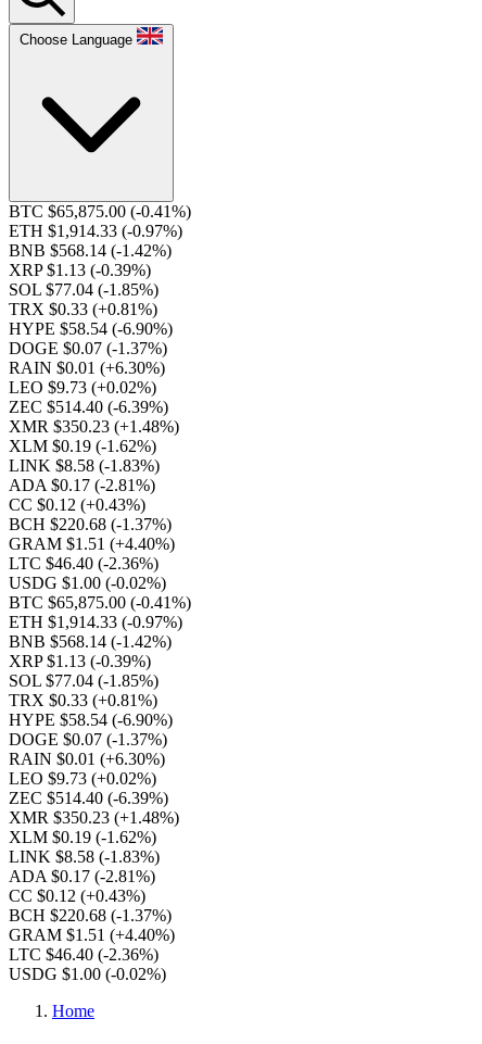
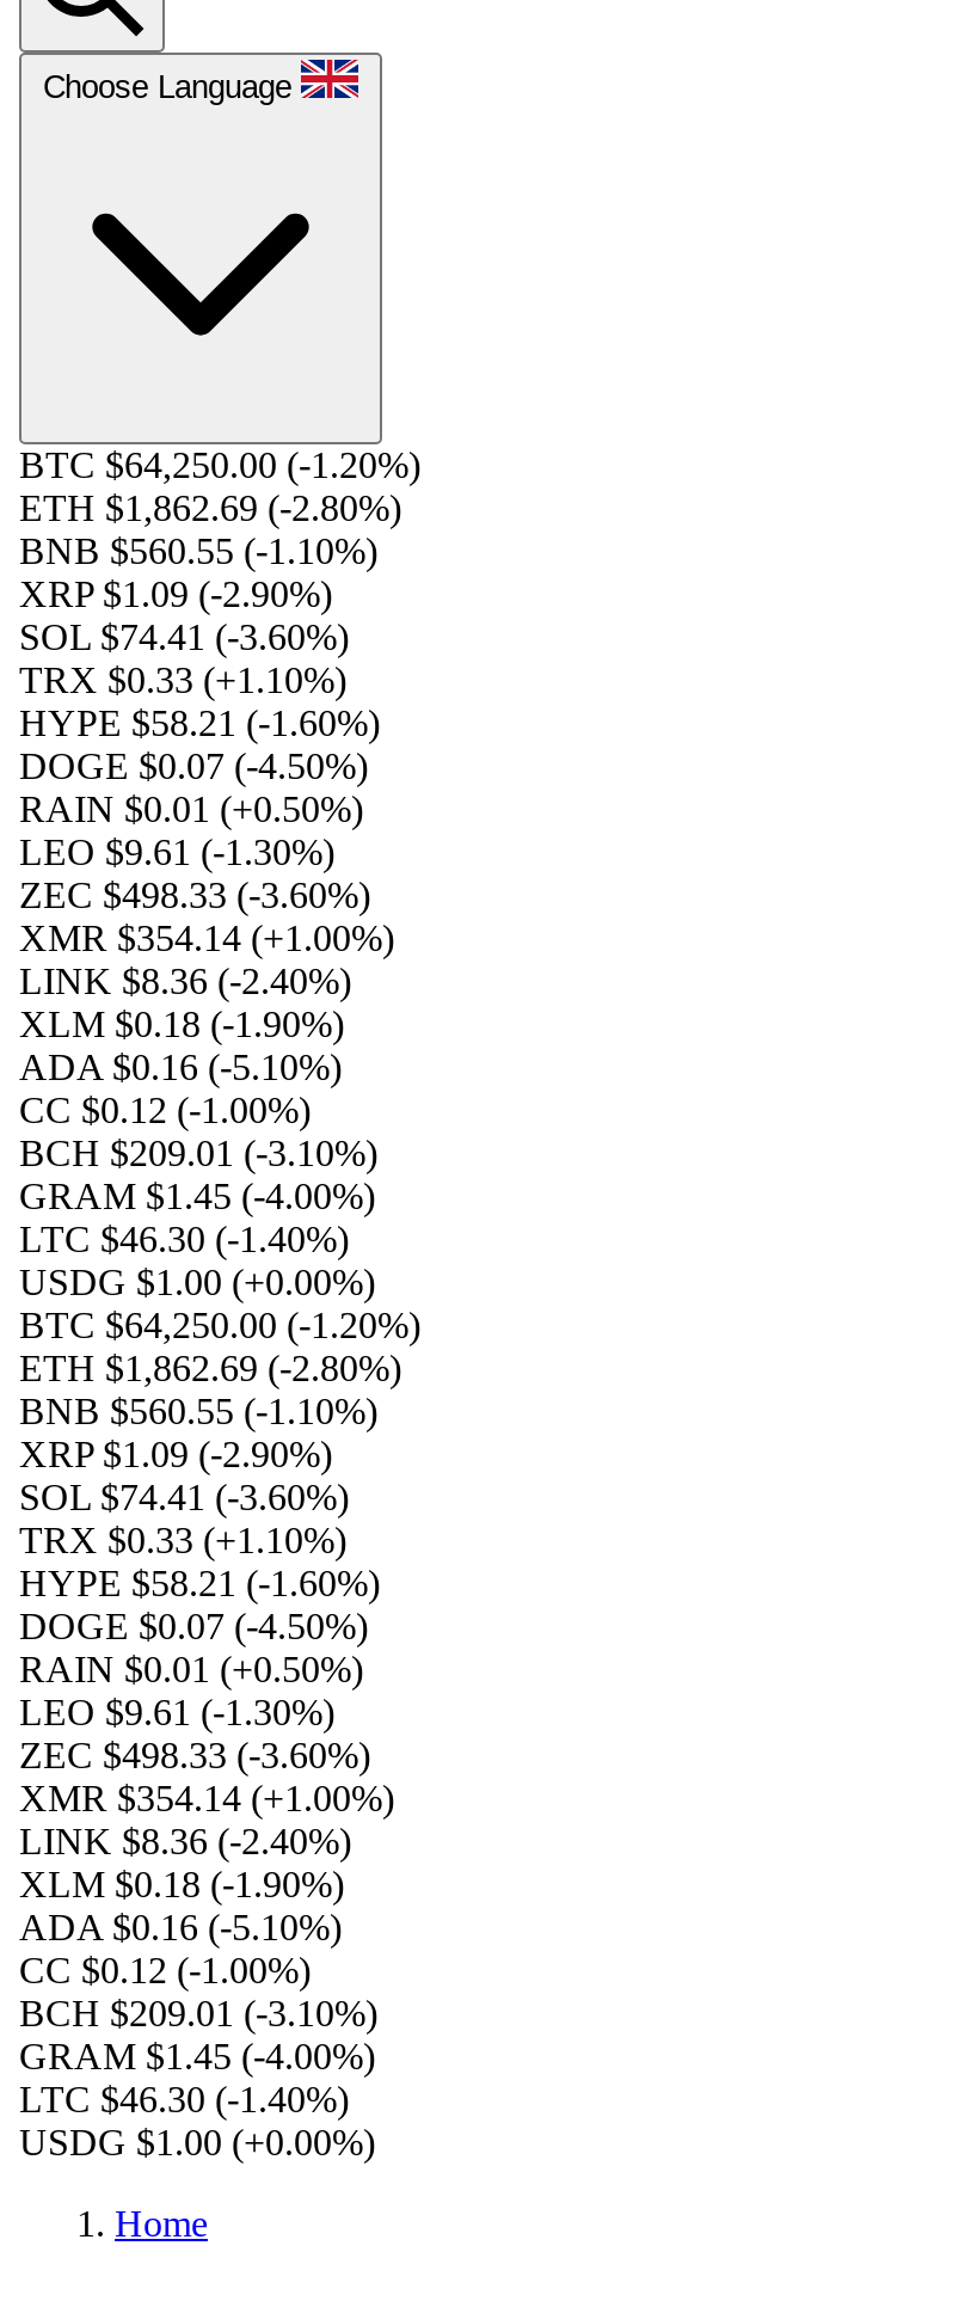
[9,202,191,983] BTC $65,875.00(-0.41%) | ETH $1,914.33 (-0.97%) | BNB $568.14 (-1.42%) | XRP $1.13 (-0.39%) | SOL $77.04 (-1.85%) | TRX $0.33 (+0.81%) | HYPE $58.54 (-6.90%) | DOGE $0.07 (-1.37%) | RAIN $0.01 (+6.30%) | LEO $9.73 (+0.02%) | ZEC $514.40 (-6.39%) | XMR $350.23(+1.48%) | XLM $0.19 (-1.62%) | LINK $8.58 (-1.83%) | ADA $0.17 (-2.81%) | CC $0.12 (+0.43%) | BCH $220.68 (-1.37%) | GRAM $1.51 (+4.40%) | LTC $46.40 (-2.36%) | USDG $1.00(-0.02%) | BTC $65,875.00 (-0.41%) | ETH $1,914.33 (-0.97%) | BNB $568.14 (-1.42%) | XRP $1.13 (-0.39%) | SOL $77.04 (-1.85%) | TRX $0.33 (+0.81%) | HYPE $58.54 (-6.90%) | DOGE $0.07 (-1.37%) | RAIN $0.01 (+6.30%) | LEO $9.73 (+0.02%) | ZEC $514.40 (-6.39%) | XMR $350.23(+1.48%) | XLM $0.19 (-1.62%) | LINK $8.58 (-1.83%) | ADA $0.17 (-2.81%) | CC $0.12 (+0.43%) | BCH $220.68 (-1.37%) | GRAM $1.51 (+4.40%) | LTC $46.40 (-2.36%) | USDG $1.00(-0.02%) -> [19,444,420,2162] BTC $64,250.00(-1.20%) | ETH $1,862.69 (-2.80%) | BNB $560.55 (-1.10%) | XRP $1.09 (-2.90%) | SOL $74.41 (-3.60%) | TRX $0.33 (+1.10%) | HYPE $58.21 (-1.60%) | DOGE $0.07 (-4.50%) | RAIN $0.01 (+0.50%) | LEO $9.61 (-1.30%) | ZEC $498.33 (-3.60%) | XMR $354.14(+1.00%) | LINK $8.36 (-2.40%) | XLM $0.18 (-1.90%) | ADA $0.16 (-5.10%) | CC $0.12 (-1.00%) | BCH $209.01 (-3.10%) | GRAM $1.45 (-4.00%) | LTC $46.30 (-1.40%) | USDG $1.00(+0.00%) | BTC $64,250.00 (-1.20%) | ETH $1,862.69 (-2.80%) | BNB $560.55 (-1.10%) | XRP $1.09 (-2.90%) | SOL $74.41 (-3.60%) | TRX $0.33 (+1.10%) | HYPE $58.21 (-1.60%) | DOGE $0.07 (-4.50%) | RAIN $0.01 (+0.50%) | LEO $9.61 (-1.30%) | ZEC $498.33 (-3.60%) | XMR $354.14(+1.00%) | LINK $8.36 (-2.40%) | XLM $0.18 (-1.90%) | ADA $0.16 (-5.10%) | CC $0.12 (-1.00%) | BCH $209.01 (-3.10%) | GRAM $1.45 (-4.00%) | LTC $46.30 (-1.40%) | USDG $1.00(+0.00%)

